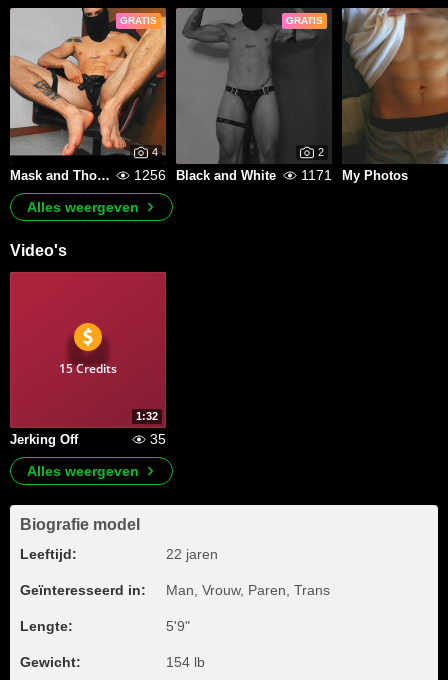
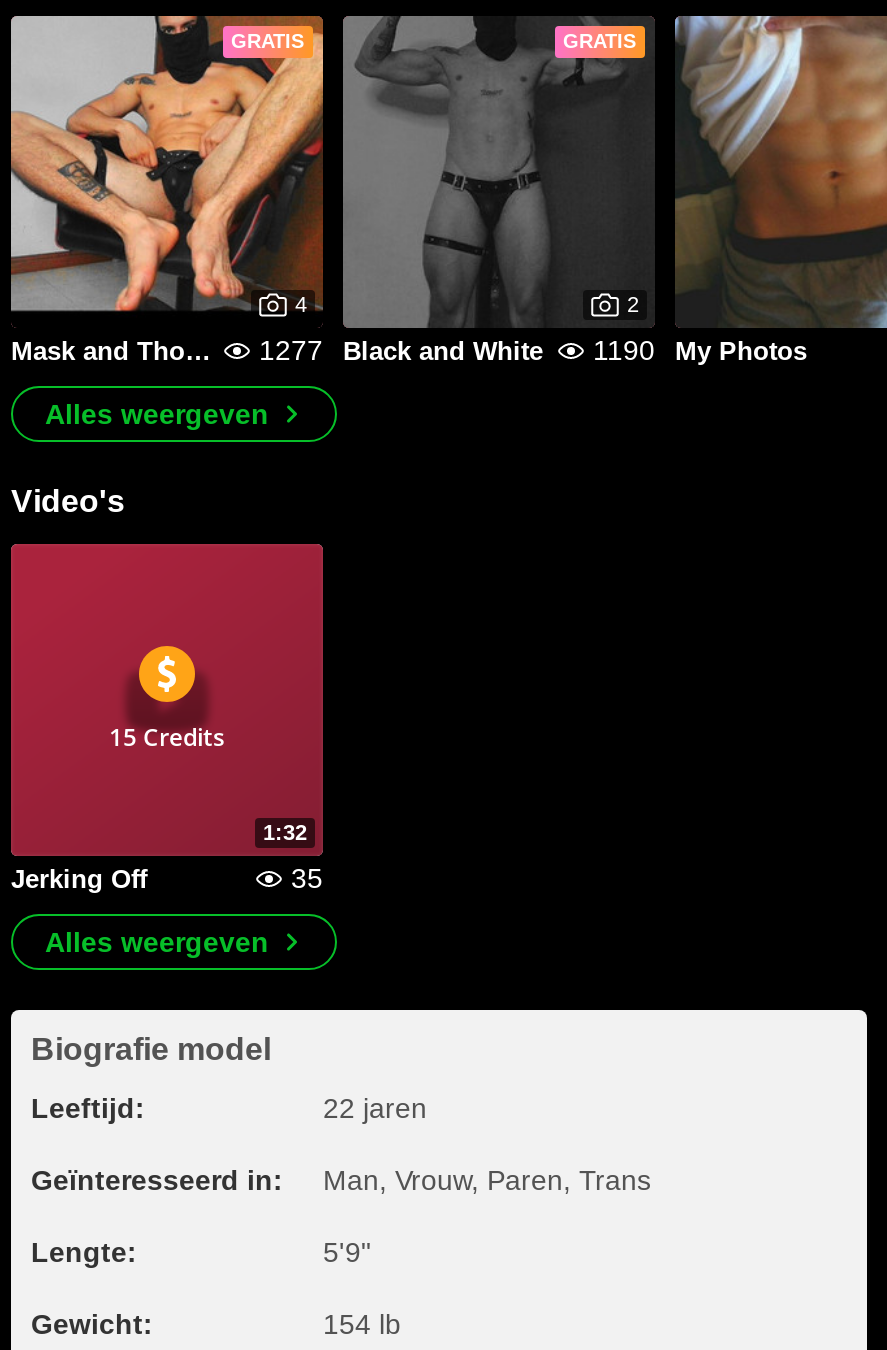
[134,167,166,183] 1256 -> [259,334,323,366] 1277
[301,167,332,183] 1171 -> [593,334,655,366] 1190

